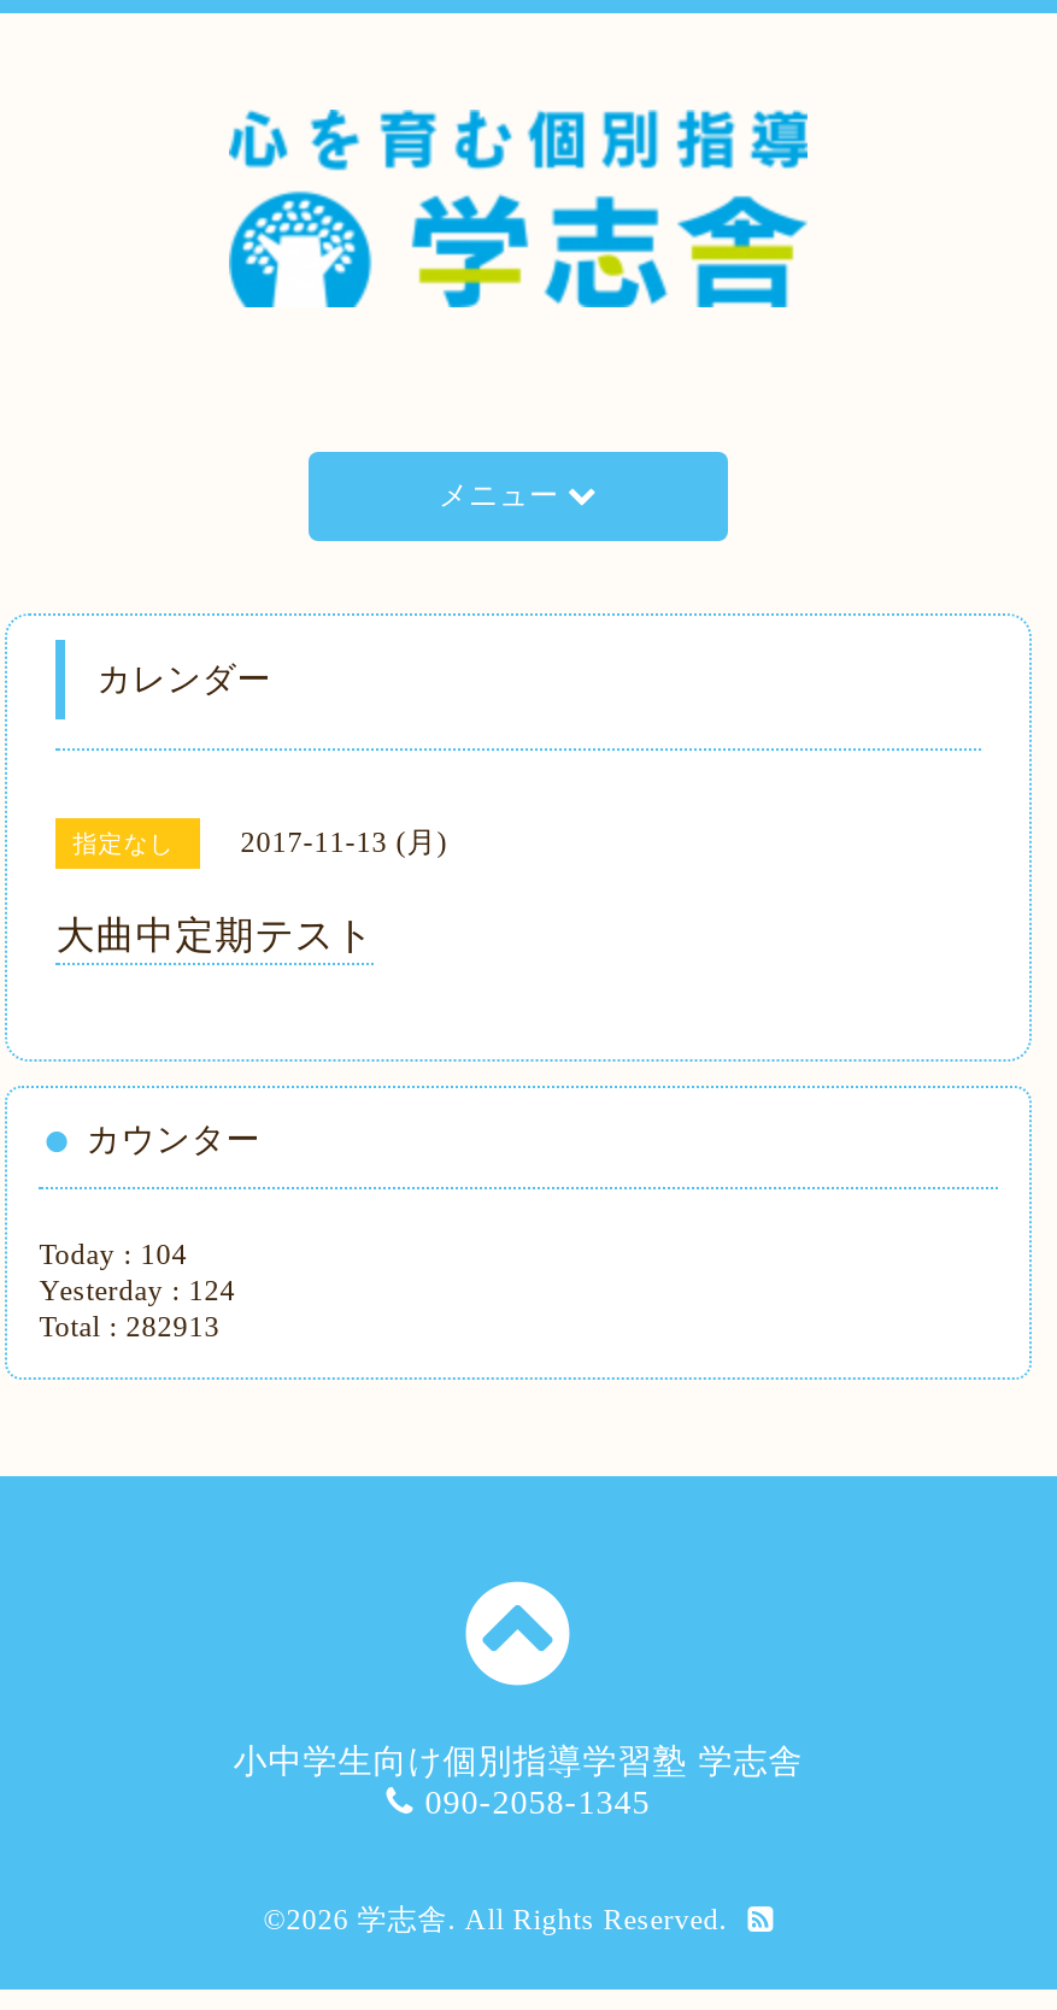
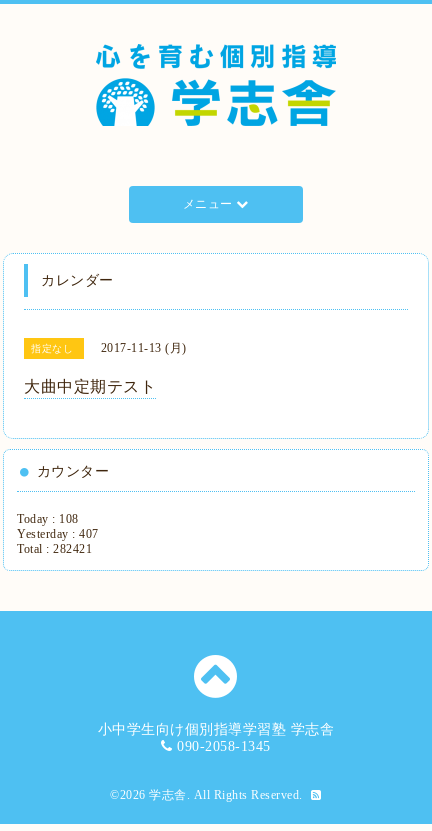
[39,1238,187,1271] Today : 104 -> [17,512,79,526] Today : 108
[39,1274,236,1307] Yesterday : 124 -> [17,527,99,541] Yesterday : 407
[39,1310,220,1344] Total : 282913 -> [17,542,92,556] Total : 282421

